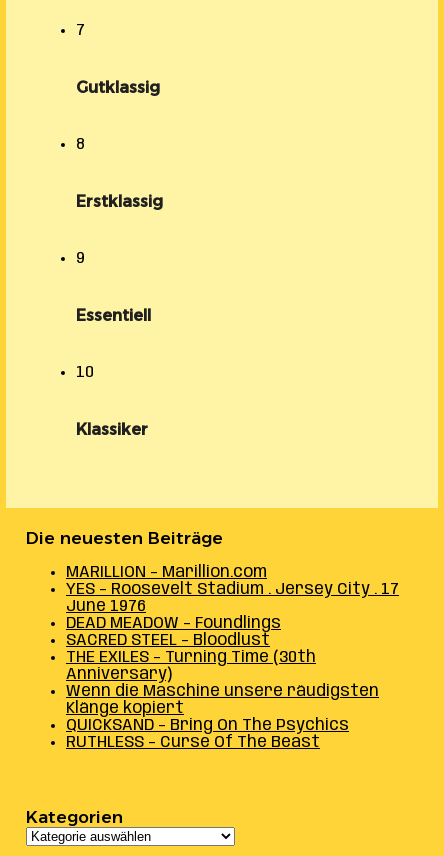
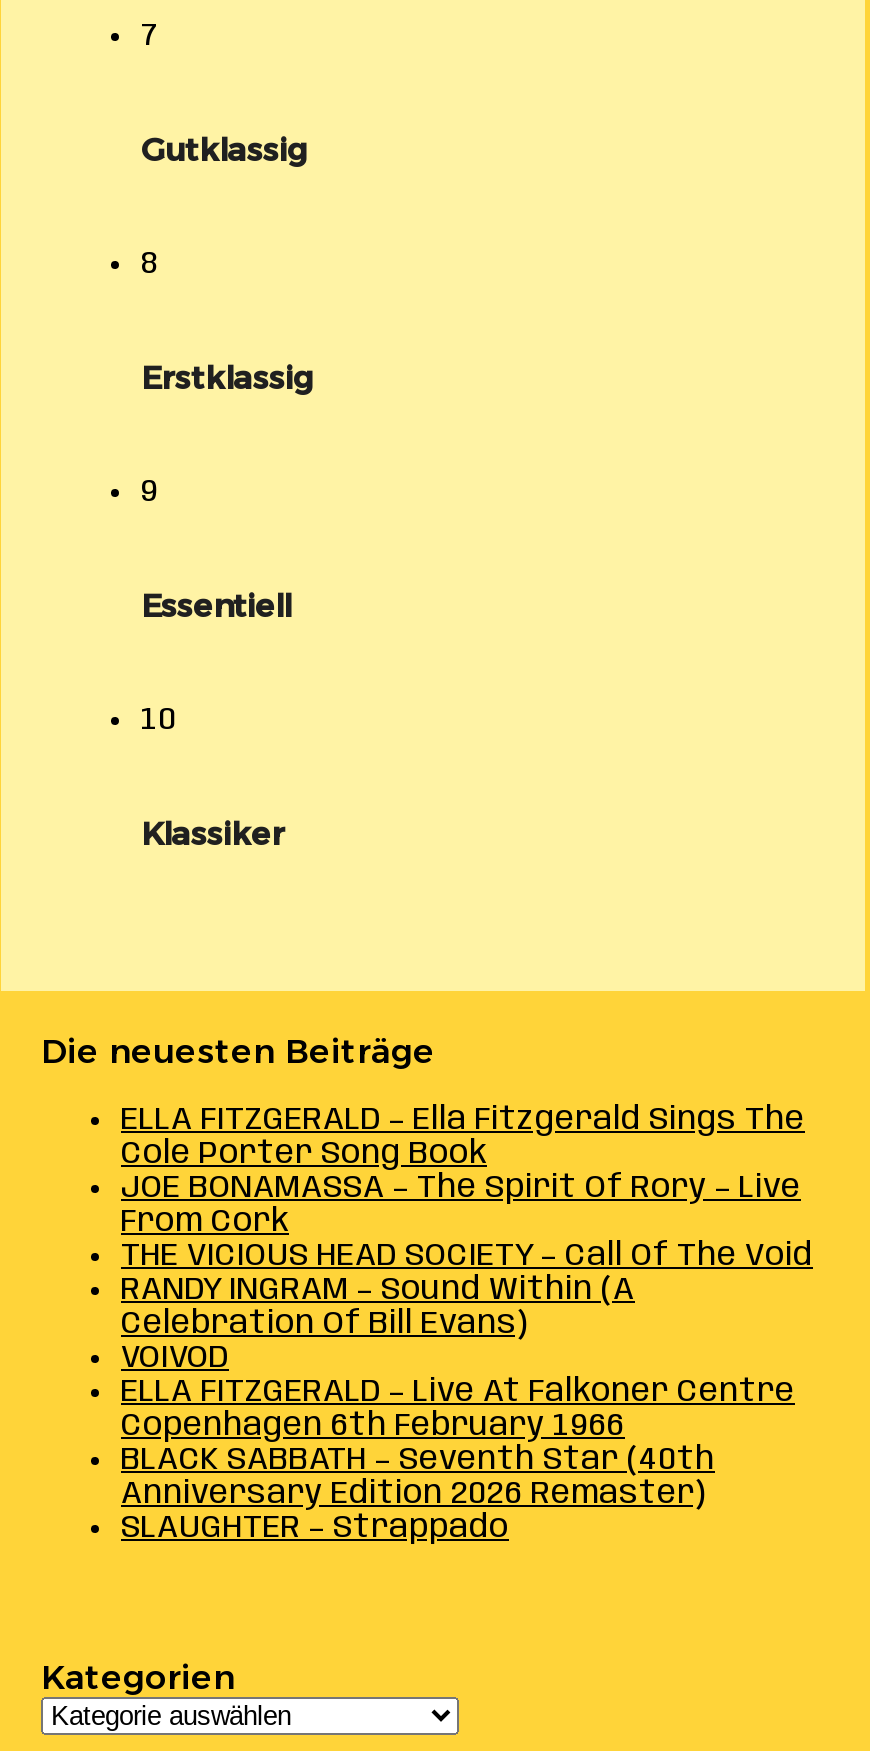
[66,564,399,751] MARILLION – Marillion.com | YES – Roosevelt Stadium . Jersey City . 17 | June 1976 | DEAD MEADOW – Foundlings | SACRED STEEL – Bloodlust | THE EXILES – Turning Time (30th | Anniversary) | Wenn die Maschine unsere räudigsten | Klänge kopiert | QUICKSAND – Bring On The Psychics | RUTHLESS – Curse Of The Beast -> [121,1103,813,1545] ELLA FITZGERALD – Ella Fitzgerald Sings The | Cole Porter Song Book | JOE BONAMASSA – The Spirit Of Rory – Live | From Cork | THE VICIOUS HEAD SOCIETY – Call Of The Void | RANDY INGRAM – Sound Within (A | Celebration Of Bill Evans) | VOIVOD | ELLA FITZGERALD – Live At Falkoner Centre | Copenhagen 6th February 1966 | BLACK SABBATH – Seventh Star (40th | Anniversary Edition 2026 Remaster) | SLAUGHTER – Strappado

